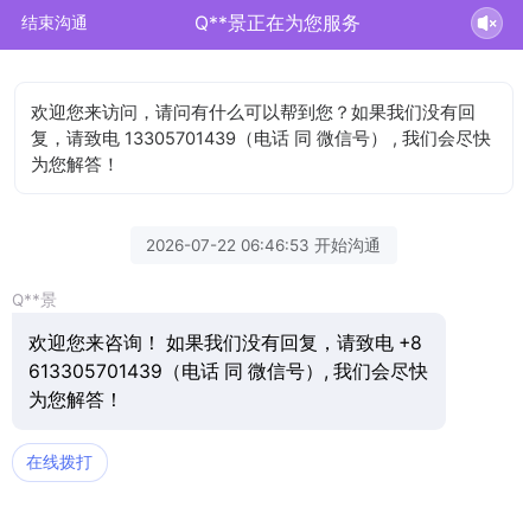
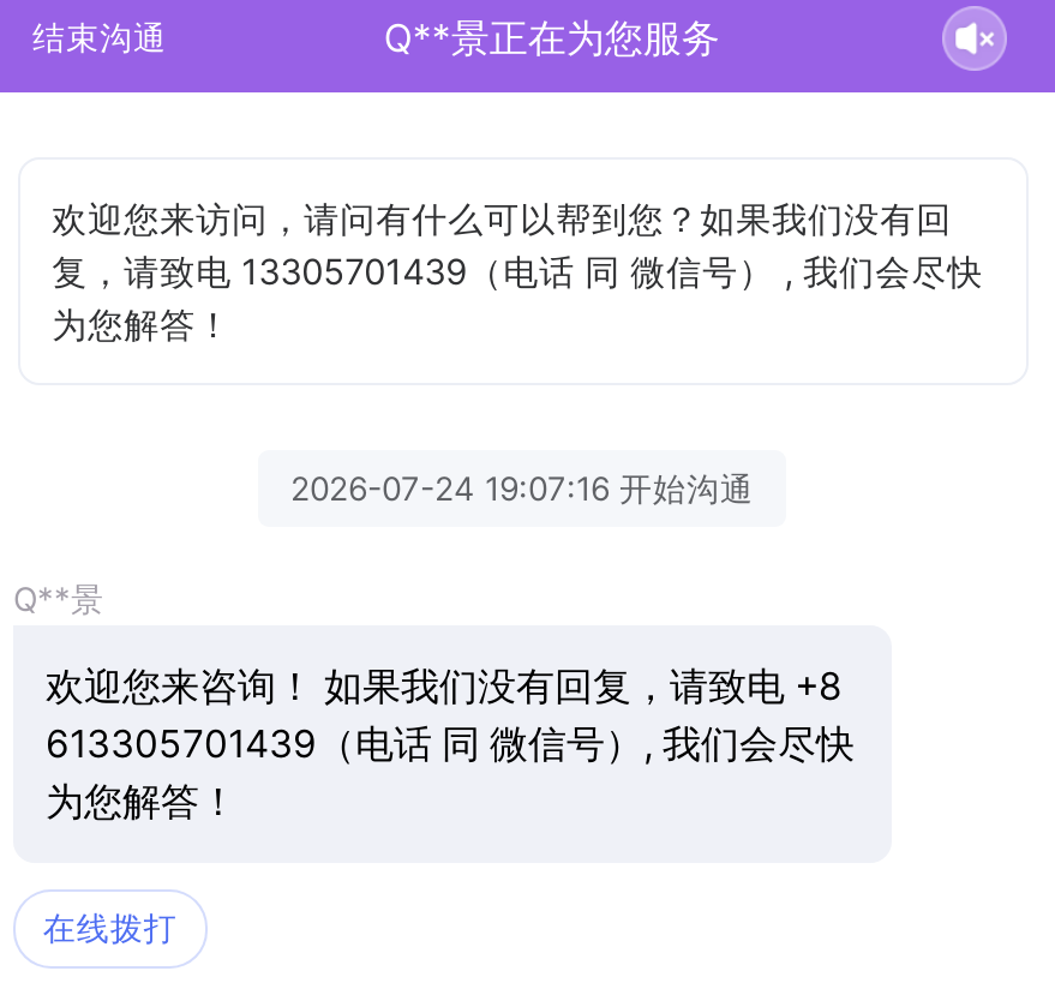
[146,236,381,255] 2026-07-22 06:46:53 开始沟通 -> [290,469,754,507] 2026-07-24 19:07:16 开始沟通

